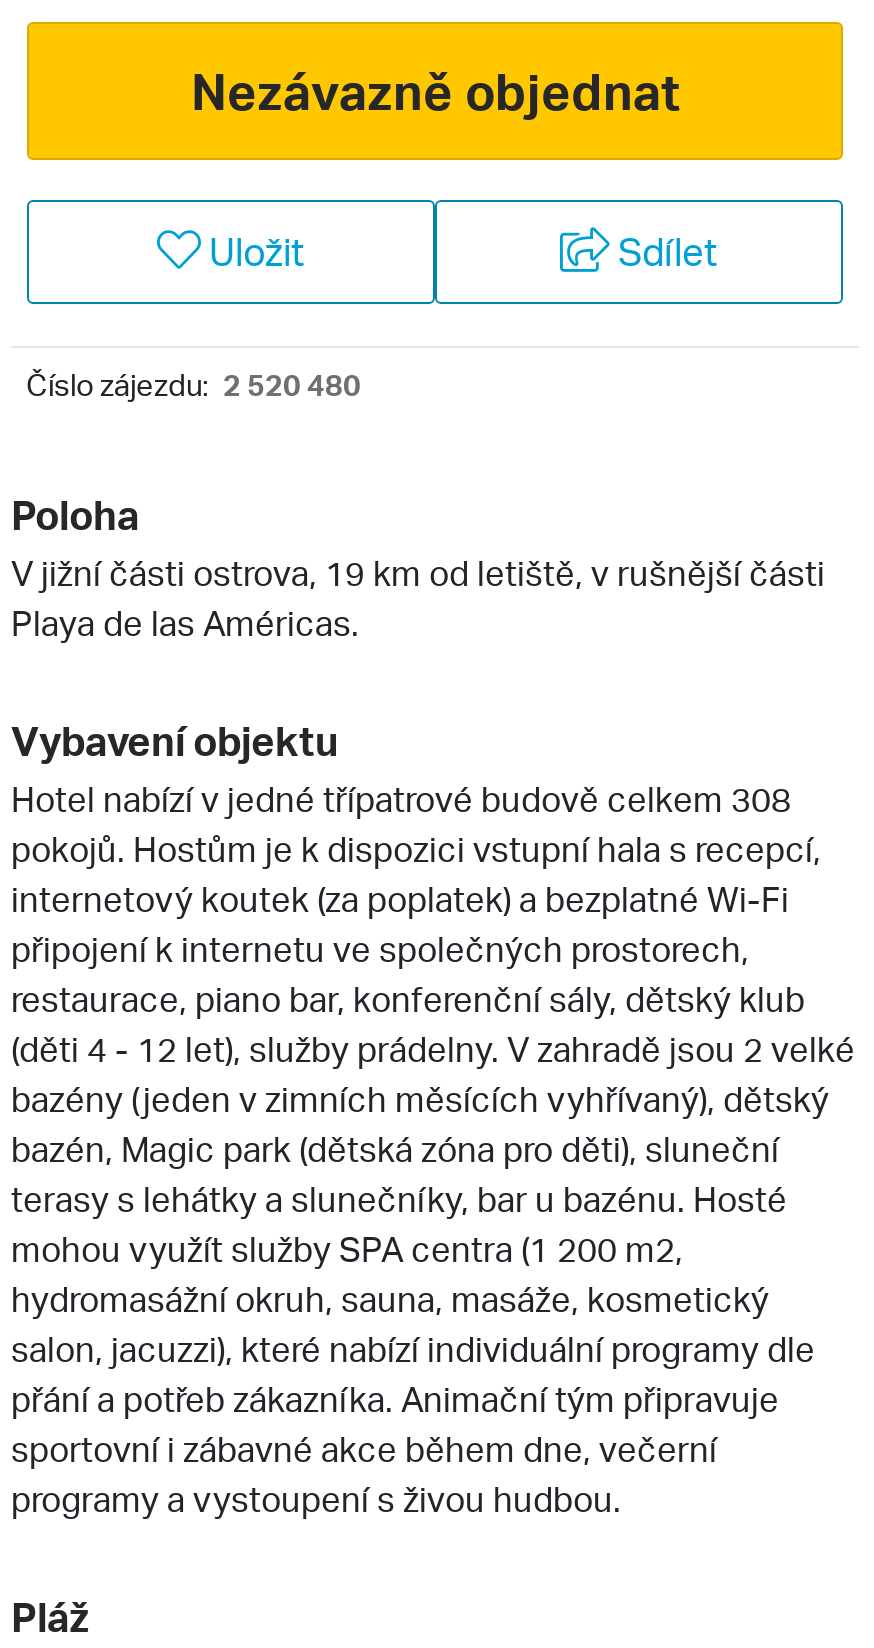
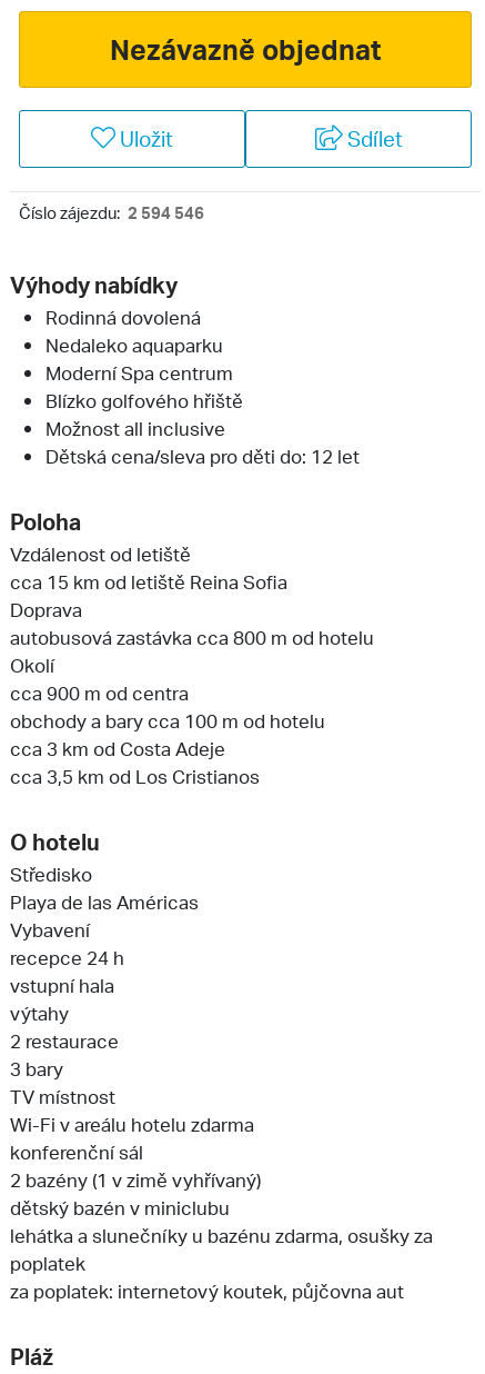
[26,364,361,404] Číslo zájezdu: 2 520 480 -> [10,201,360,467] Číslo zájezdu: 2 594 546 | Výhody nabídky | Rodinná dovolená | Nedaleko aquaparku | Moderní Spa centrum | Blízko golfového hřiště | Možnost all inclusive | Dětská cena/sleva pro děti do: 12 let
[11,549,825,643] V jižní části ostrova, 19 km od letiště, v rušnější části | Playa de las Américas. -> [10,541,374,788] Vzdálenost od letiště | cca 15 km od letiště Reina Sofia | Doprava | autobusová zastávka cca 800 m od hotelu | Okolí | cca 900 m od centra | obchody a bary cca 100 m od hotelu | cca 3 km od Costa Adeje | cca 3,5 km od Los Cristianos
[11,713,855,1519] Vybavení objektu | Hotel nabízí v jedné třípatrové budově celkem 308 | pokojů. Hostům je k dispozici vstupní hala s recepcí, | internetový koutek (za poplatek) a bezplatné Wi-Fi | připojení k internetu ve společných prostorech, | restaurace, piano bar, konferenční sály, dětský klub | (děti 4 - 12 let), služby prádelny. V zahradě jsou 2 velké | bazény (jeden v zimních měsících vyhřívaný), dětský | bazén, Magic park (dětská zóna pro děti), sluneční | terasy s lehátky a slunečníky, bar u bazénu. Hosté | mohou využít služby SPA centra (1 200 m2, | hydromasážní okruh, sauna, masáže, kosmetický | salon, jacuzzi), které nabízí individuální programy dle | přání a potřeb zákazníka. Animační tým připravuje | sportovní i zábavné akce během dne, večerní | programy a vystoupení s živou hudbou. -> [10,827,433,1302] O hotelu | Středisko | Playa de las Américas | Vybavení | recepce 24 h | vstupní hala | výtahy | 2 restaurace | 3 bary | TV místnost | Wi-Fi v areálu hotelu zdarma | konferenční sál | 2 bazény (1 v zimě vyhřívaný) | dětský bazén v miniclubu | lehátka a slunečníky u bazénu zdarma, osušky za | poplatek | za poplatek: internetový koutek, půjčovna aut

